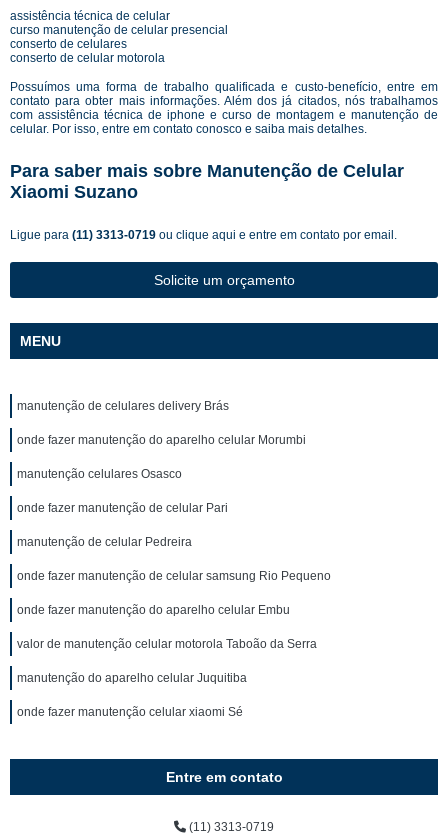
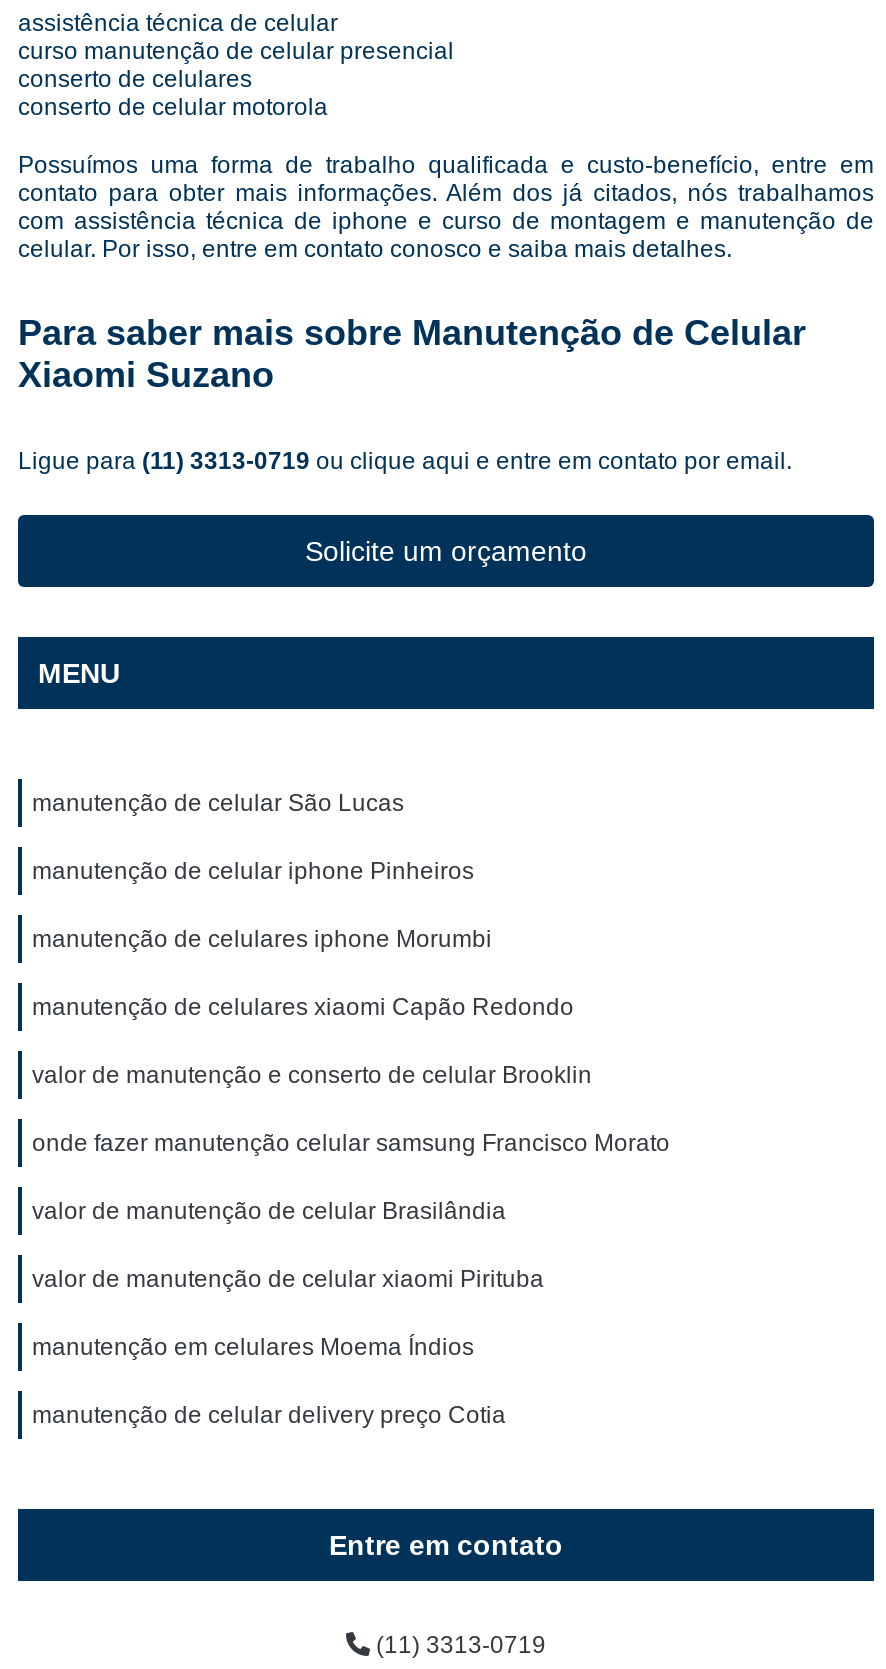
[17,399,229,413] manutenção de celulares delivery Brás -> [32,789,404,817] manutenção de celular São Lucas
[17,433,306,447] onde fazer manutenção do aparelho celular Morumbi -> [32,857,474,885] manutenção de celular iphone Pinheiros
[17,467,182,481] manutenção celulares Osasco -> [32,925,492,953] manutenção de celulares iphone Morumbi
[17,501,228,515] onde fazer manutenção de celular Pari -> [32,993,574,1021] manutenção de celulares xiaomi Capão Redondo
[17,535,192,549] manutenção de celular Pedreira -> [32,1061,592,1089] valor de manutenção e conserto de celular Brooklin
[17,569,331,583] onde fazer manutenção de celular samsung Rio Pequeno -> [32,1129,670,1157] onde fazer manutenção celular samsung Francisco Morato
[17,603,290,617] onde fazer manutenção do aparelho celular Embu -> [32,1197,506,1225] valor de manutenção de celular Brasilândia
[17,637,317,651] valor de manutenção celular motorola Taboão da Serra -> [32,1265,544,1293] valor de manutenção de celular xiaomi Pirituba
[17,671,247,685] manutenção do aparelho celular Juquitiba -> [32,1333,474,1361] manutenção em celulares Moema Índios
[17,705,243,719] onde fazer manutenção celular xiaomi Sé -> [32,1401,506,1429] manutenção de celular delivery preço Cotia

